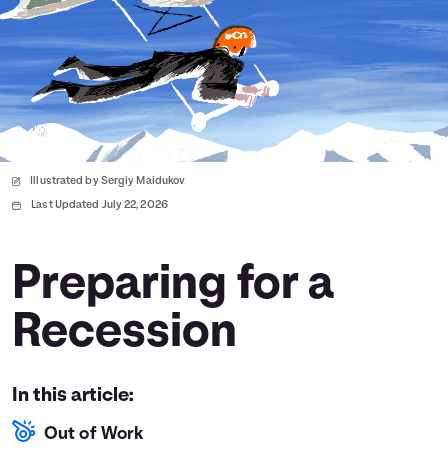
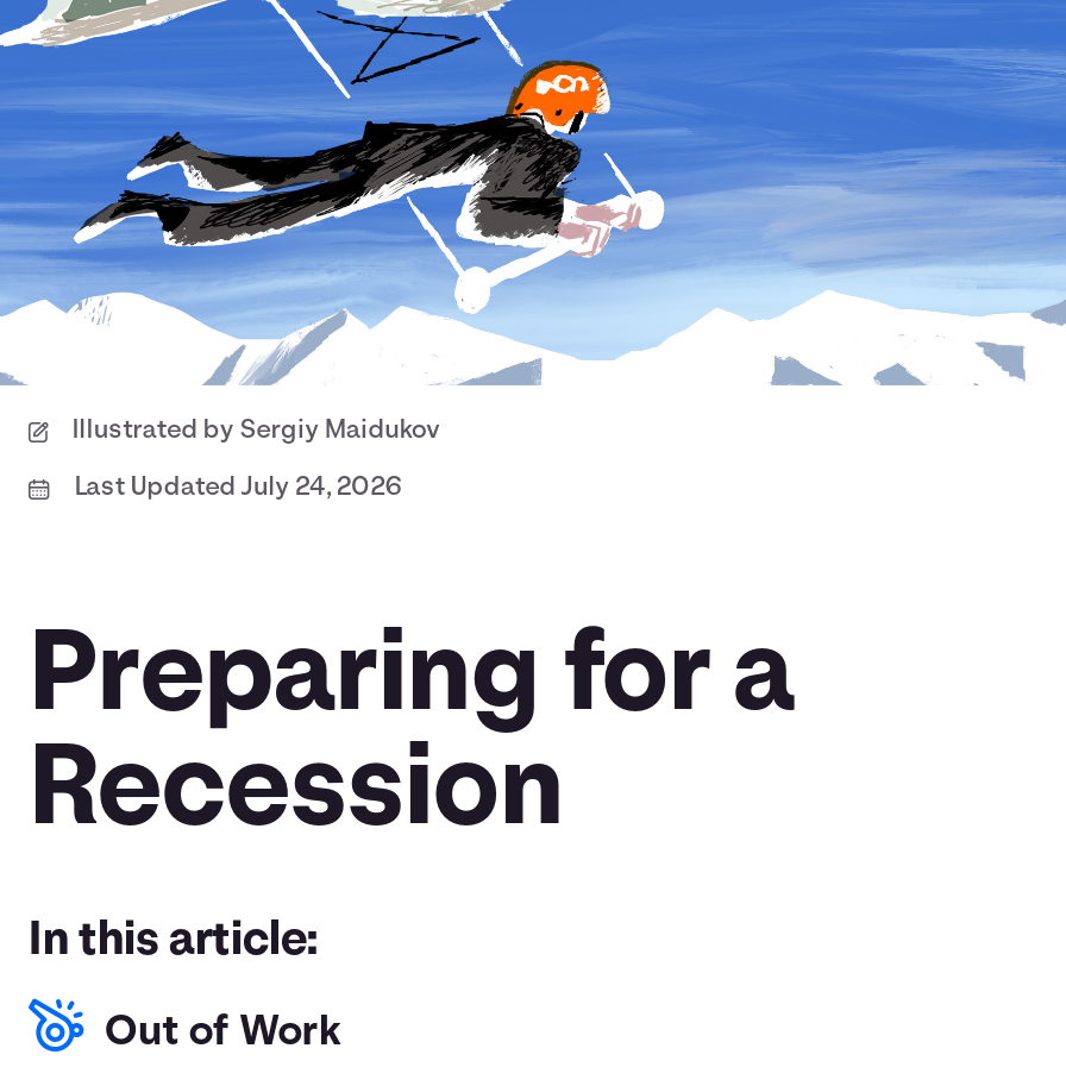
[29,200,168,211] Last Updated July 22, 2026 -> [69,476,402,502] Last Updated July 24, 2026

